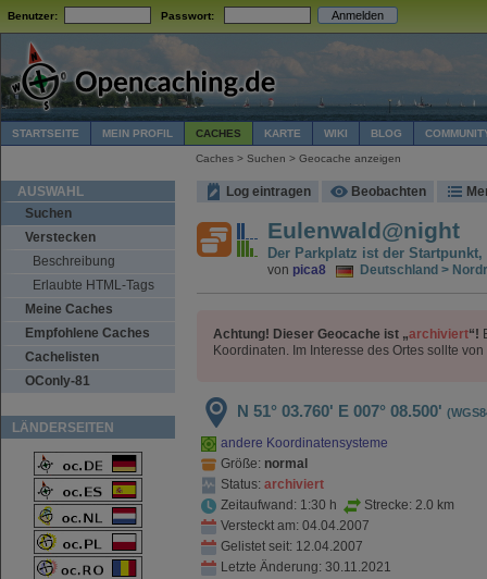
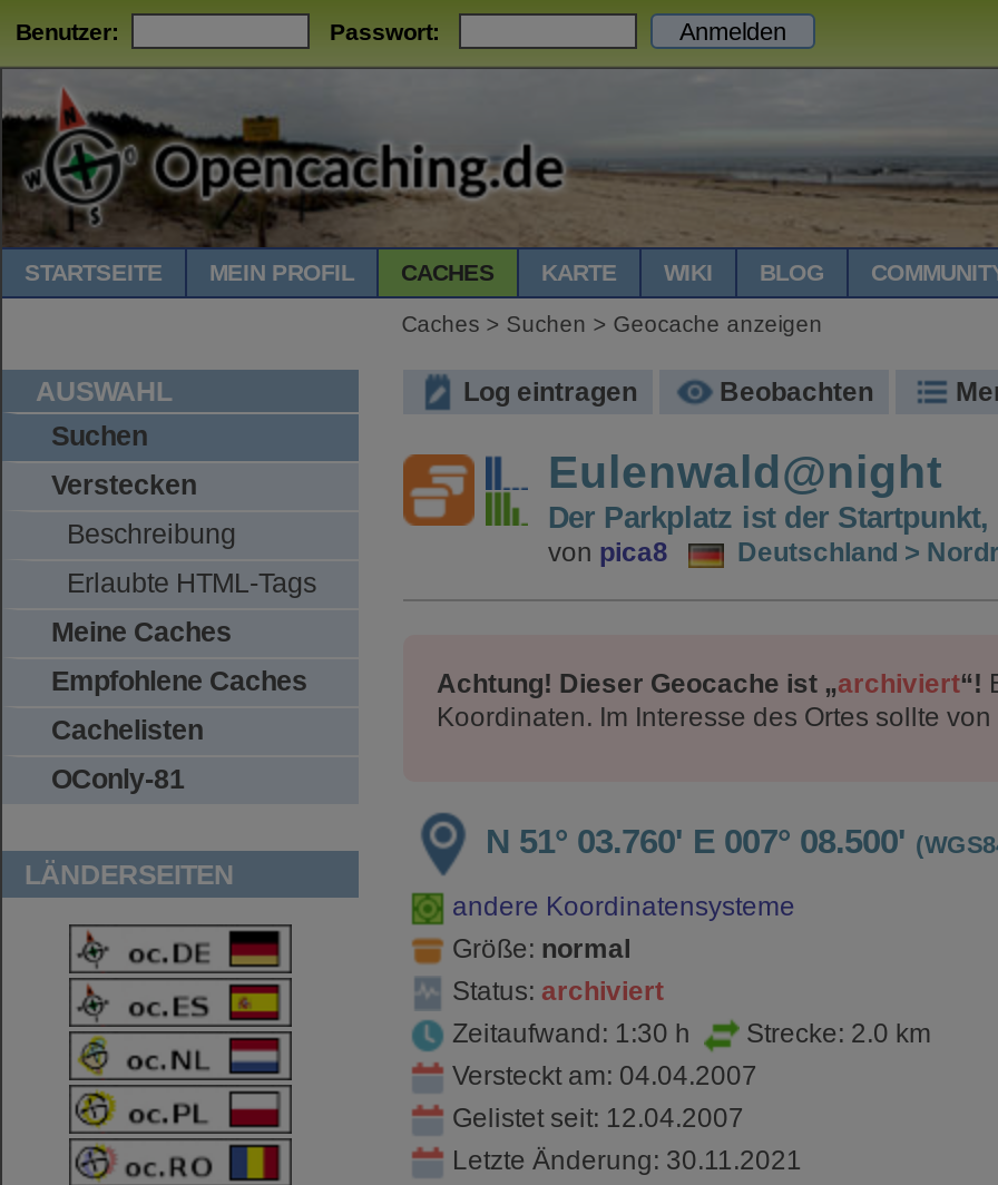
[3,34,484,122] [image] -> [7,69,991,249] [image]

